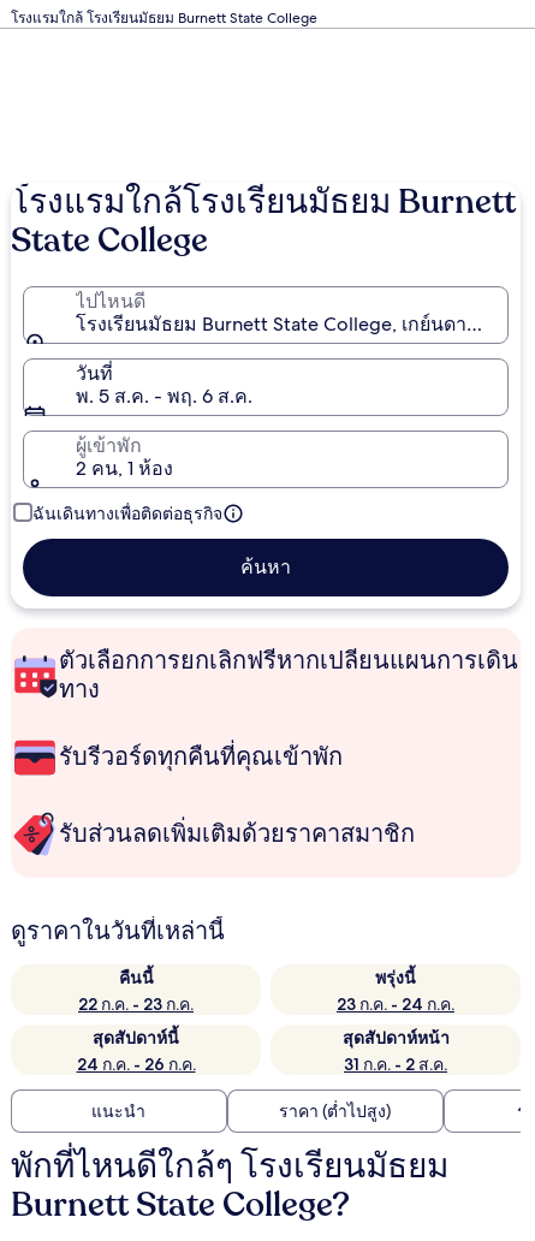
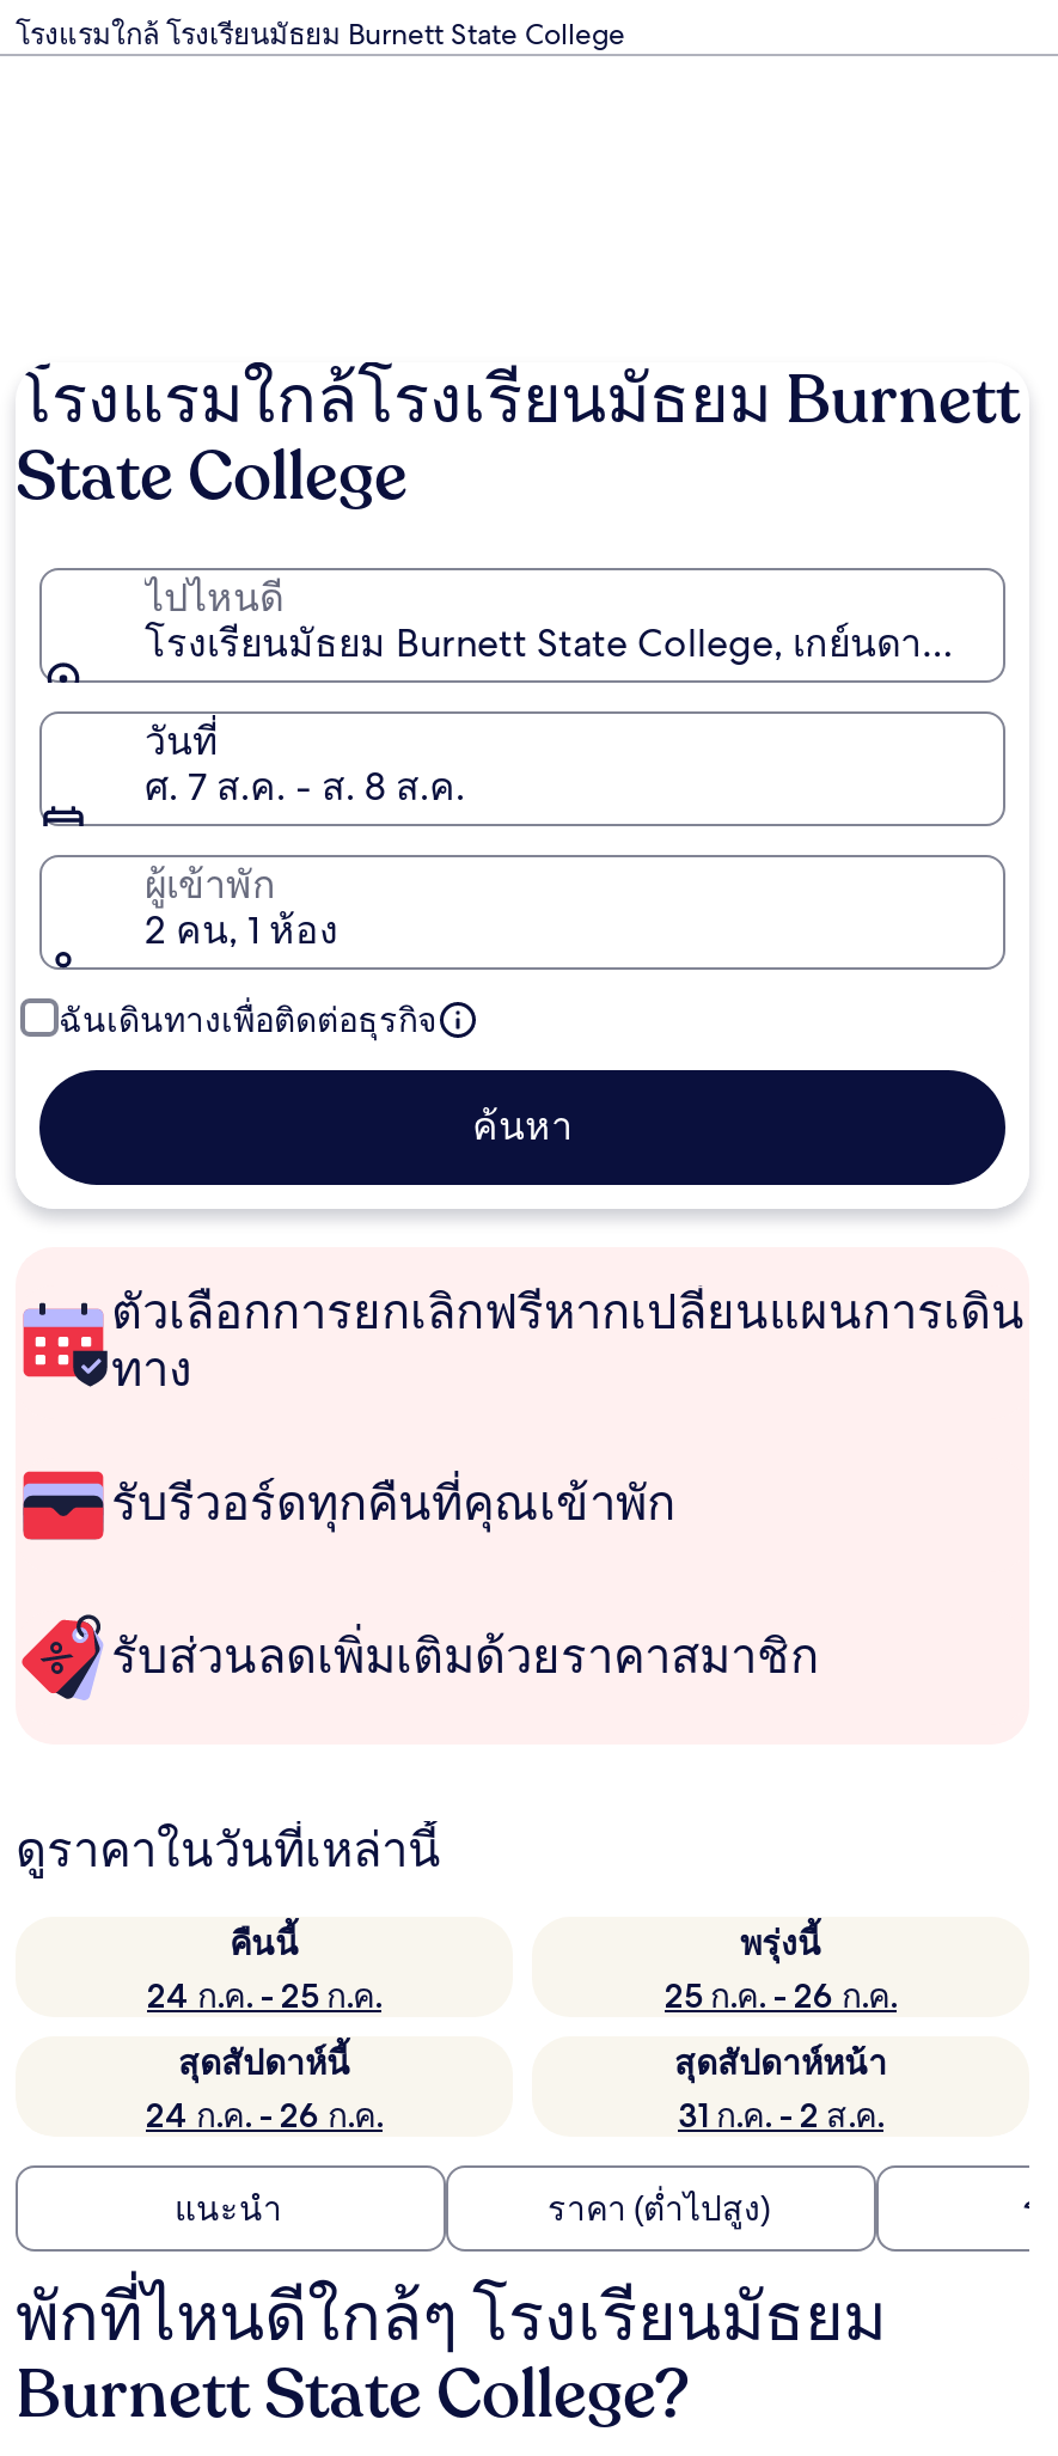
[76,384,252,409] พ. 5 ส.ค. - พฤ. 6 ส.ค. -> [145,762,465,812] ศ. 7 ส.ค. - ส. 8 ส.ค.
[78,993,194,1015] 22 ก.ค. - 23 ก.ค. -> [147,1974,381,2017] 24 ก.ค. - 25 ก.ค.
[337,993,454,1015] 23 ก.ค. - 24 ก.ค. -> [665,1974,897,2017] 25 ก.ค. - 26 ก.ค.

